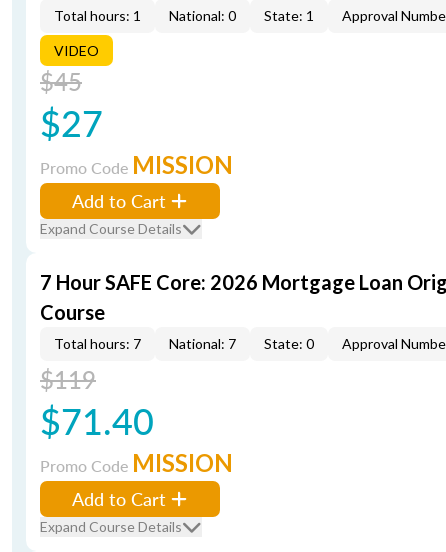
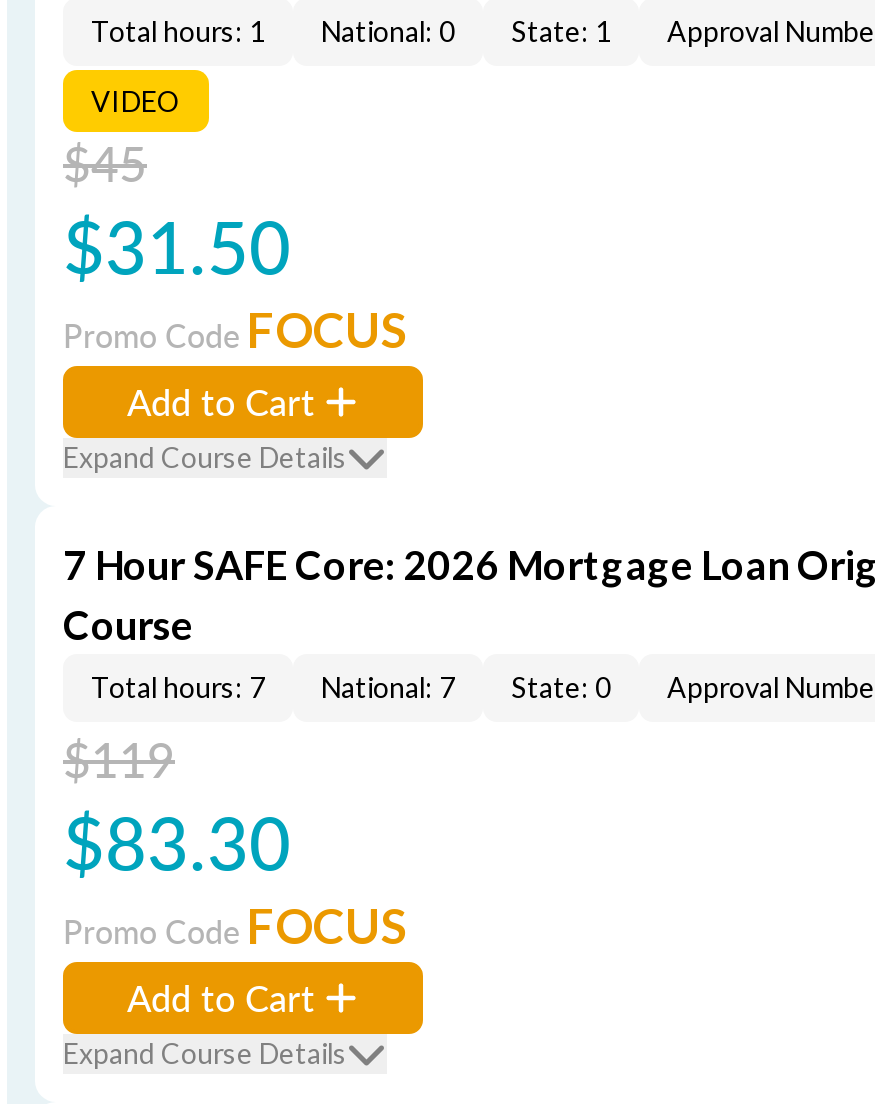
[40,97,103,148] $27 -> [63,194,291,296] $31.50
[40,150,233,179] Promo Code MISSION -> [63,300,407,358] Promo Code FOCUS
[40,395,154,446] $71.40 -> [63,790,291,892] $83.30
[40,448,233,477] Promo Code MISSION -> [63,896,407,954] Promo Code FOCUS

